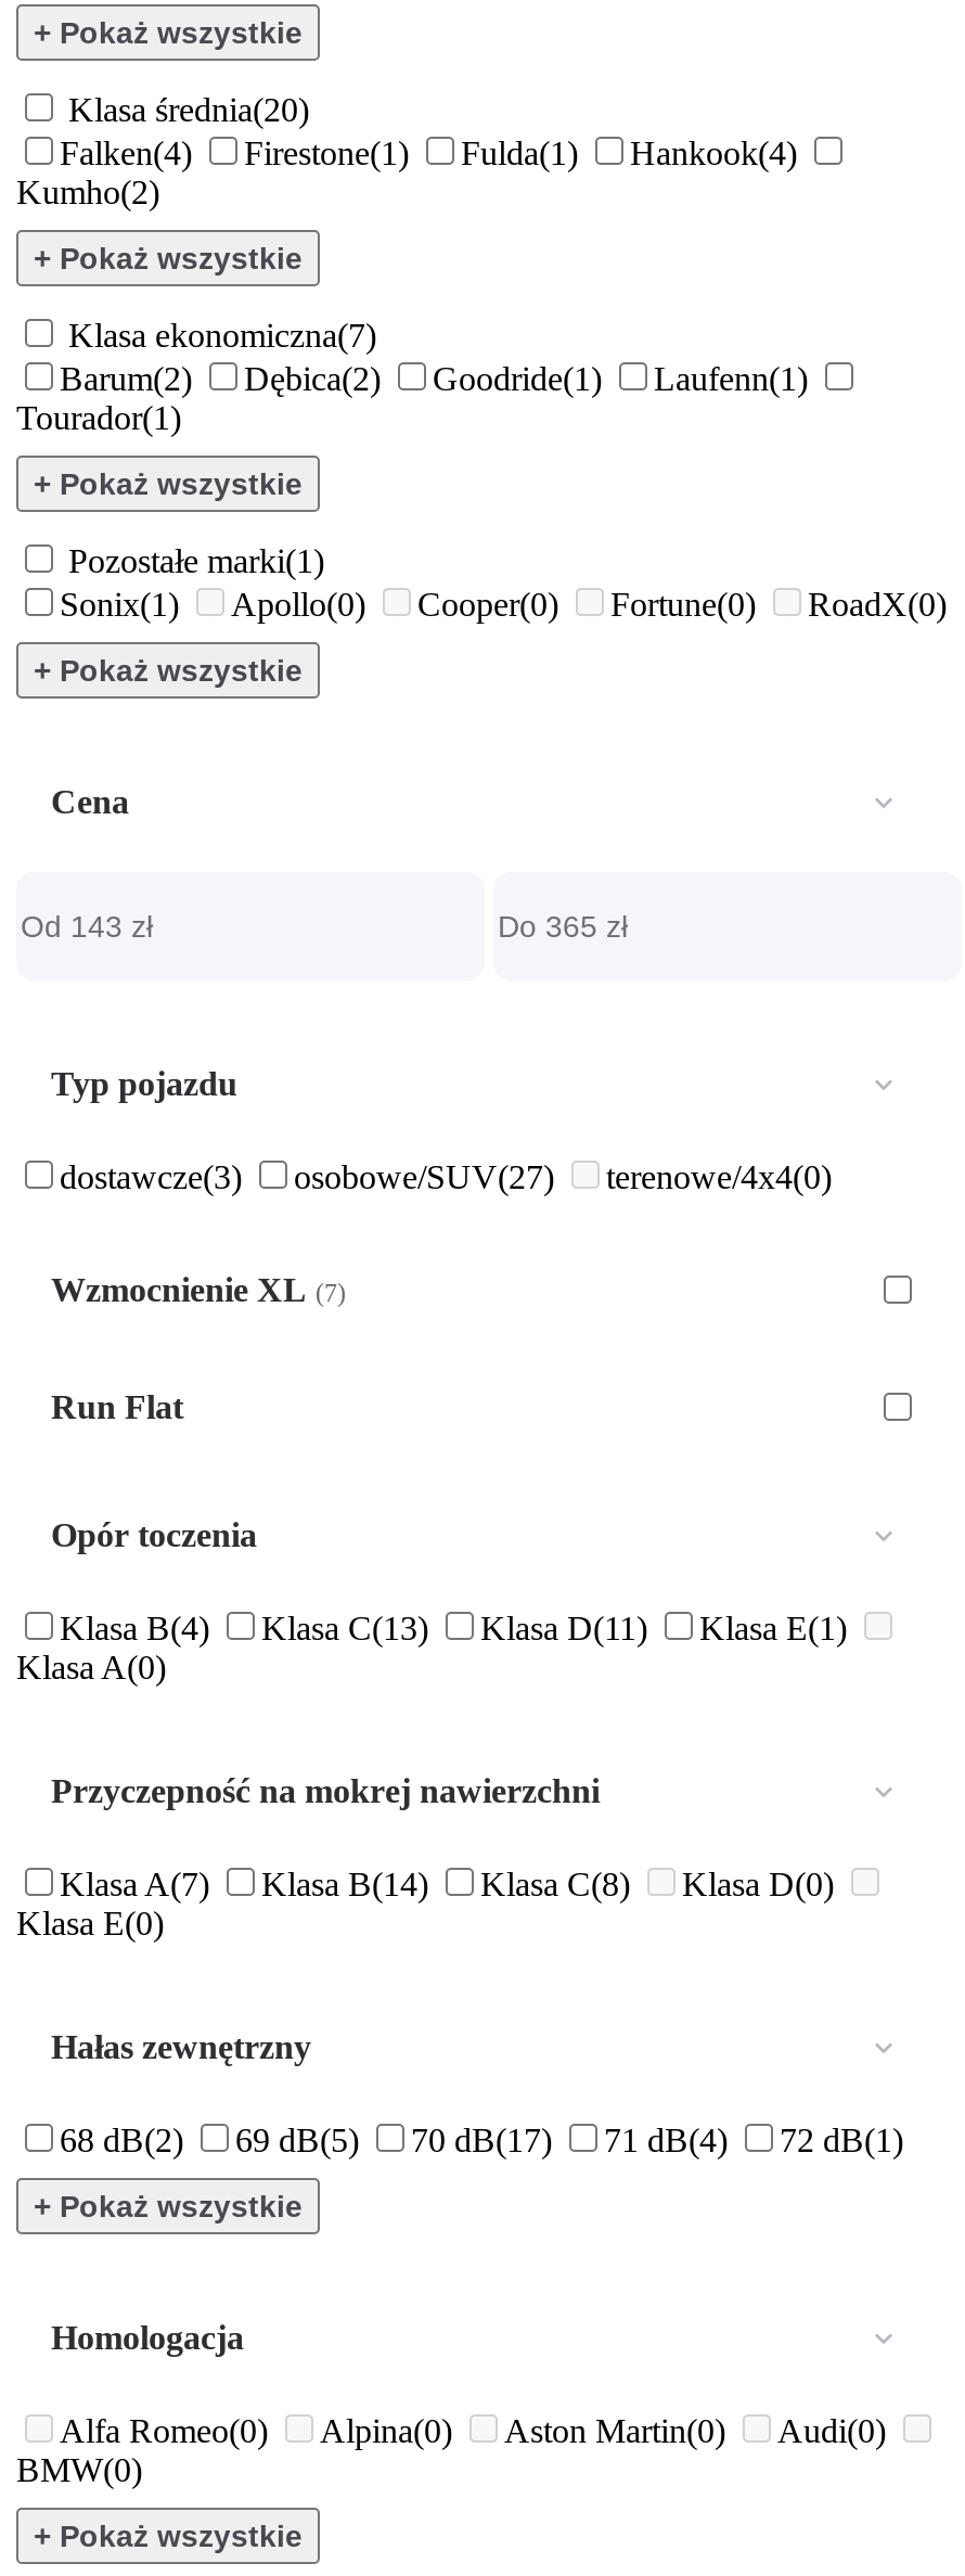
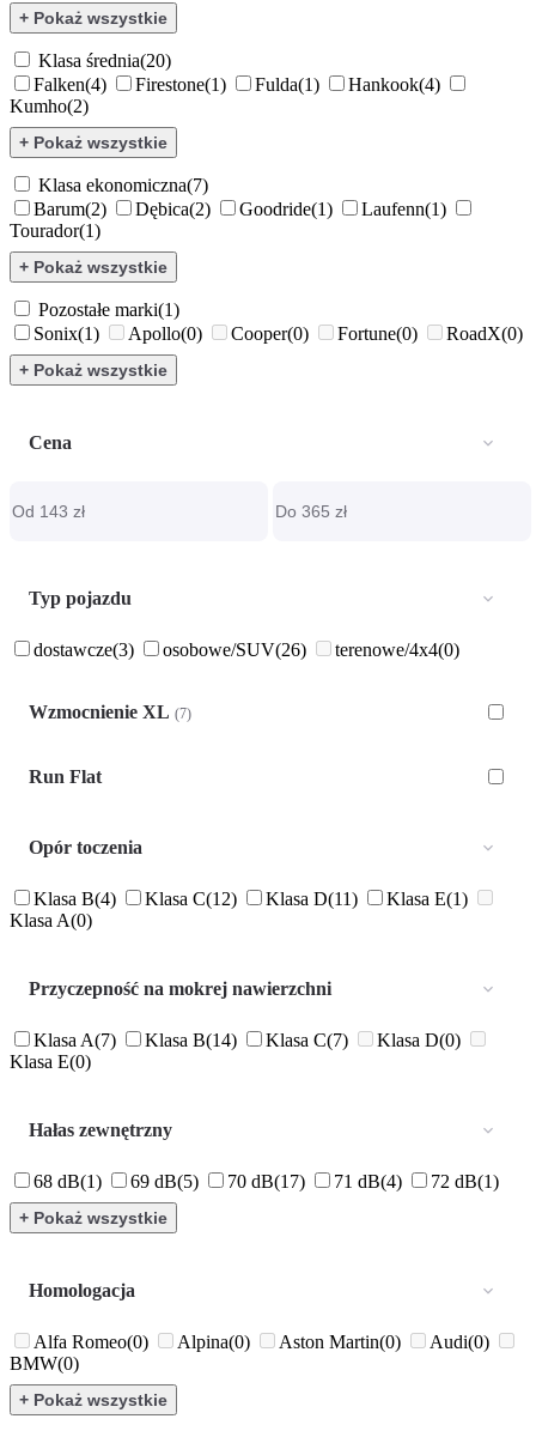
[60,1158,832,1195] dostawcze(3) osobowe/SUV(27) terenowe/4x4(0) -> [33,639,459,660] dostawcze(3) osobowe/SUV(26) terenowe/4x4(0)
[60,1609,847,1646] Klasa B(4) Klasa C(13) Klasa D(11) Klasa E(1) -> [33,888,468,909] Klasa B(4) Klasa C(12) Klasa D(11) Klasa E(1)
[60,1865,834,1902] Klasa A(7) Klasa B(14) Klasa C(8) Klasa D(0) -> [33,1030,461,1050] Klasa A(7) Klasa B(14) Klasa C(7) Klasa D(0)
[60,2121,903,2158] 68 dB(2) 69 dB(5) 70 dB(17) 71 dB(4) 72 dB(1) -> [33,1171,499,1191] 68 dB(1) 69 dB(5) 70 dB(17) 71 dB(4) 72 dB(1)

